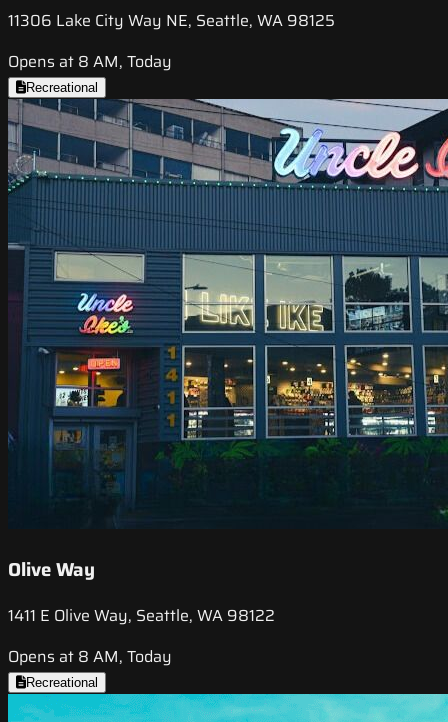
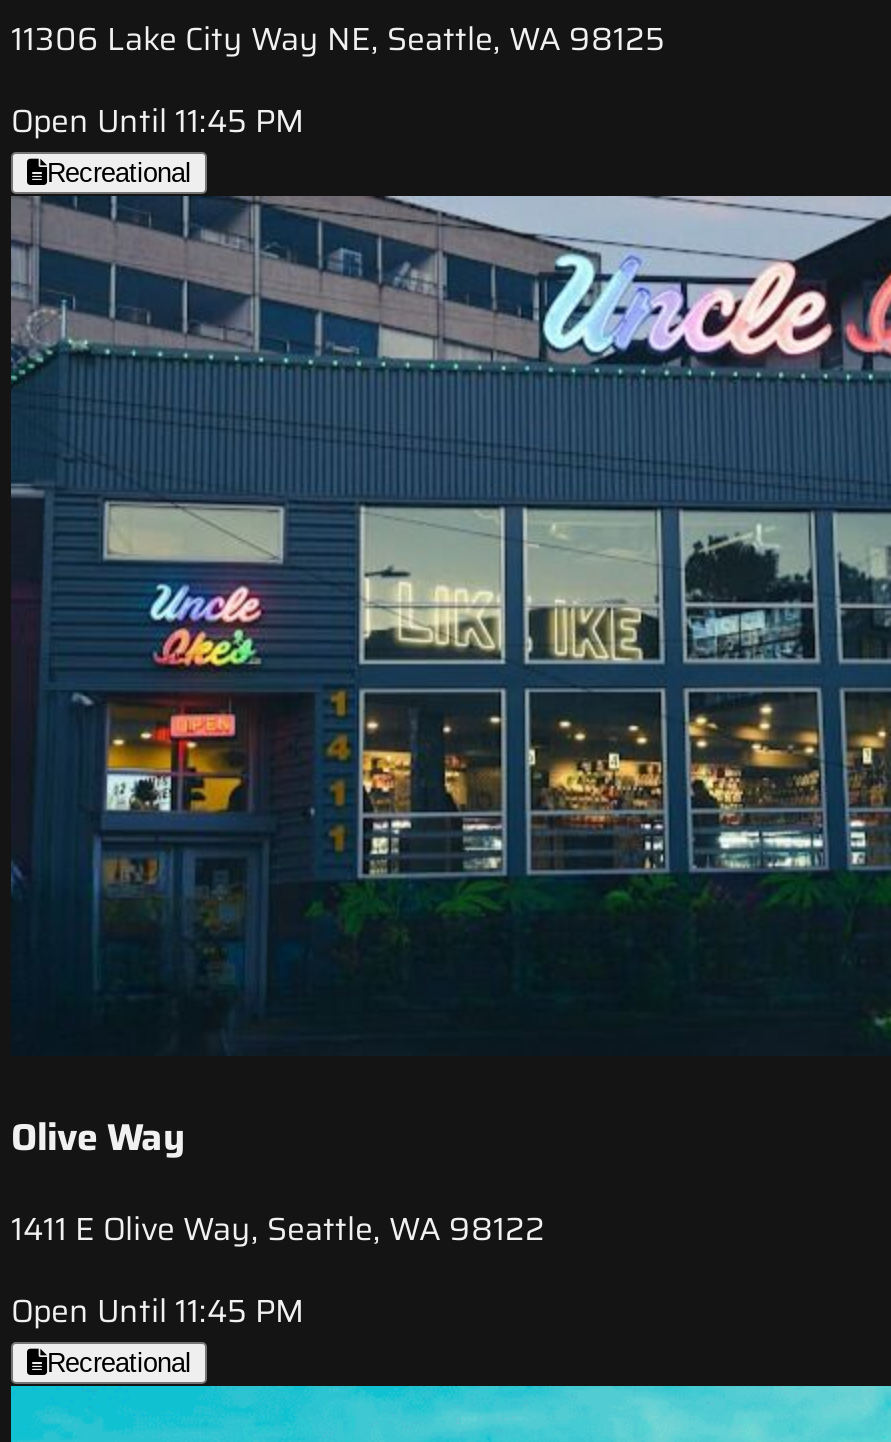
[8,49,172,74] Opens at 8 AM, Today -> [11,97,305,147] Open Until 11:45 PM
[8,644,172,669] Opens at 8 AM, Today -> [11,1286,305,1336] Open Until 11:45 PM

